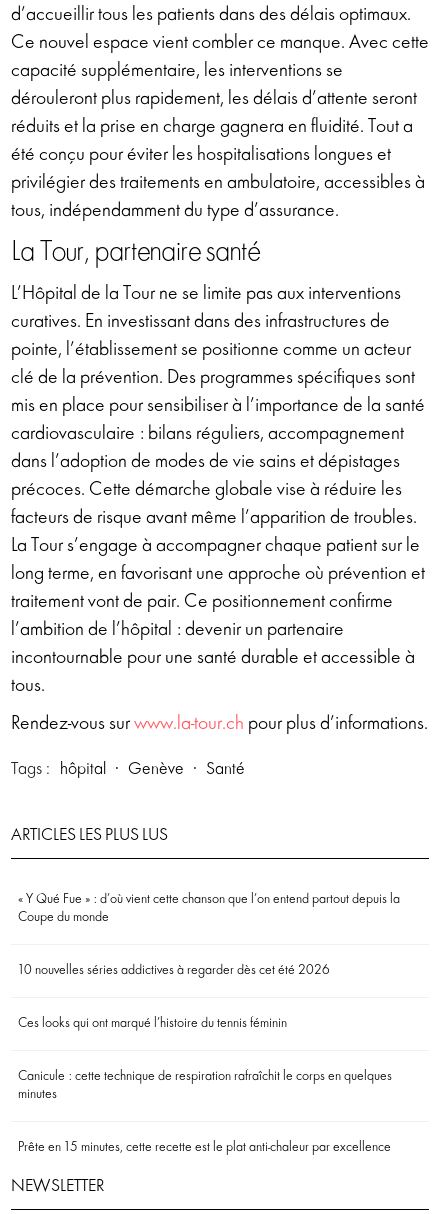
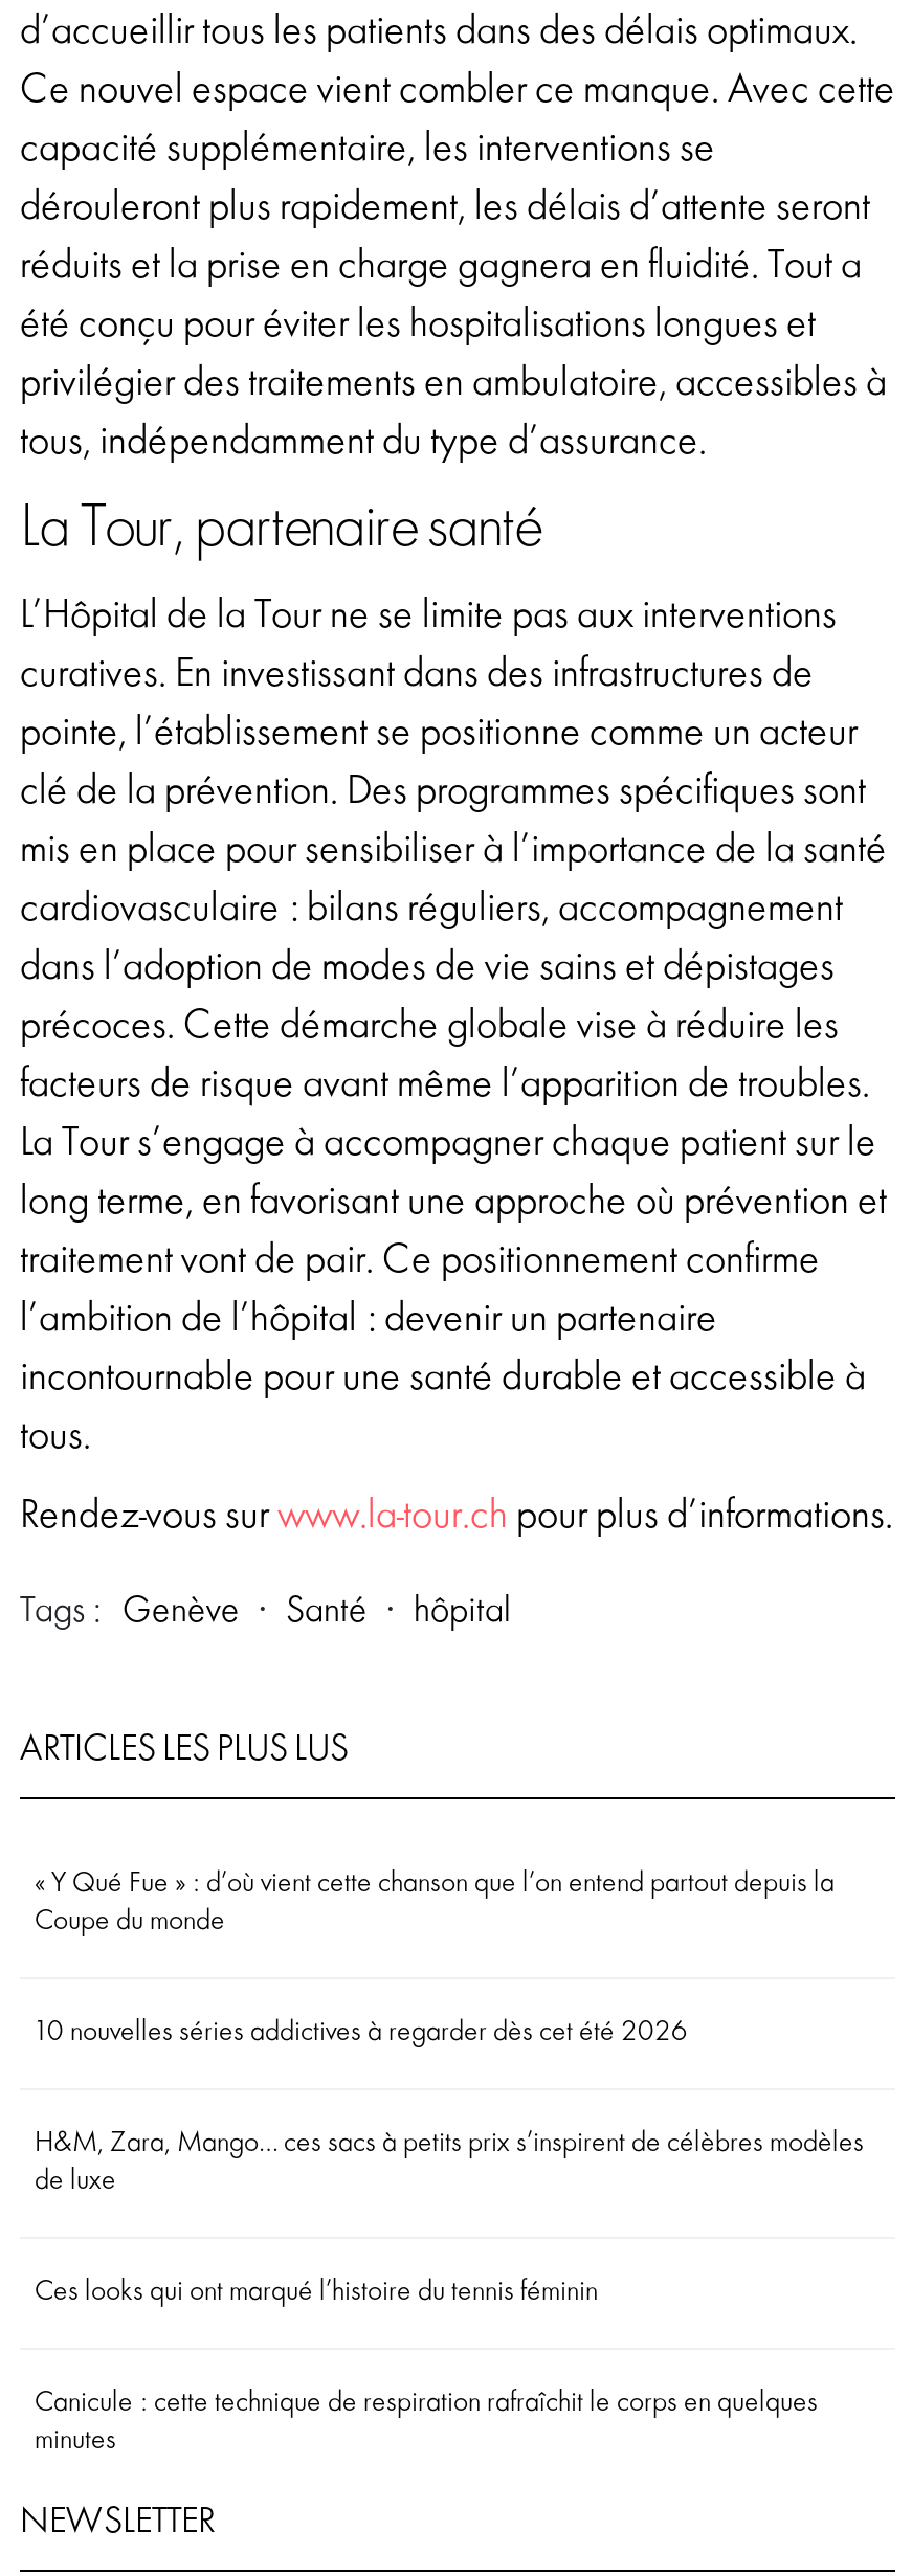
[11,761,245,778] Tags : hôpital · Genève · Santé -> [20,1594,510,1629] Tags : Genève · Santé · hôpital
none -> [35,2130,864,2195] H&M, Zara, Mango… ces sacs à petits prix s’inspirent de célèbres modèles | de luxe
moved [18,1017,392,1101] -> [35,2278,818,2454]: Ces looks qui ont marqué l’histoire du tennis féminin | Canicule : cette technique de respiration rafraîchit le corps en quelques | minutes
[18,1141,391,1154] Prête en 15 minutes, cette recette est le plat anti-chaleur par excellence -> none

